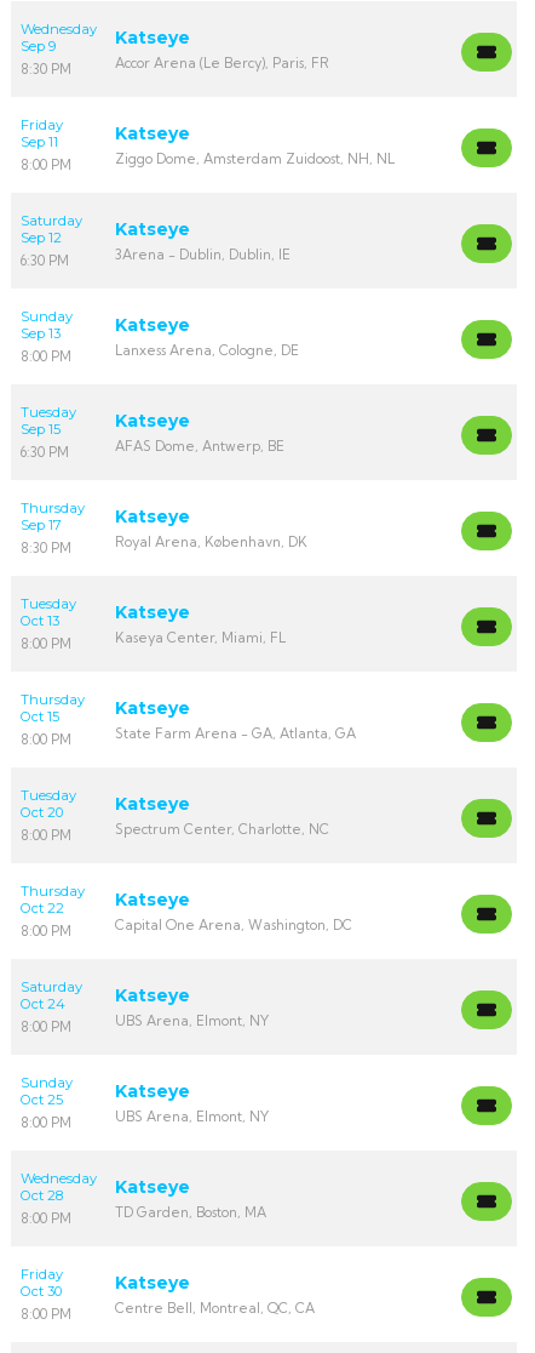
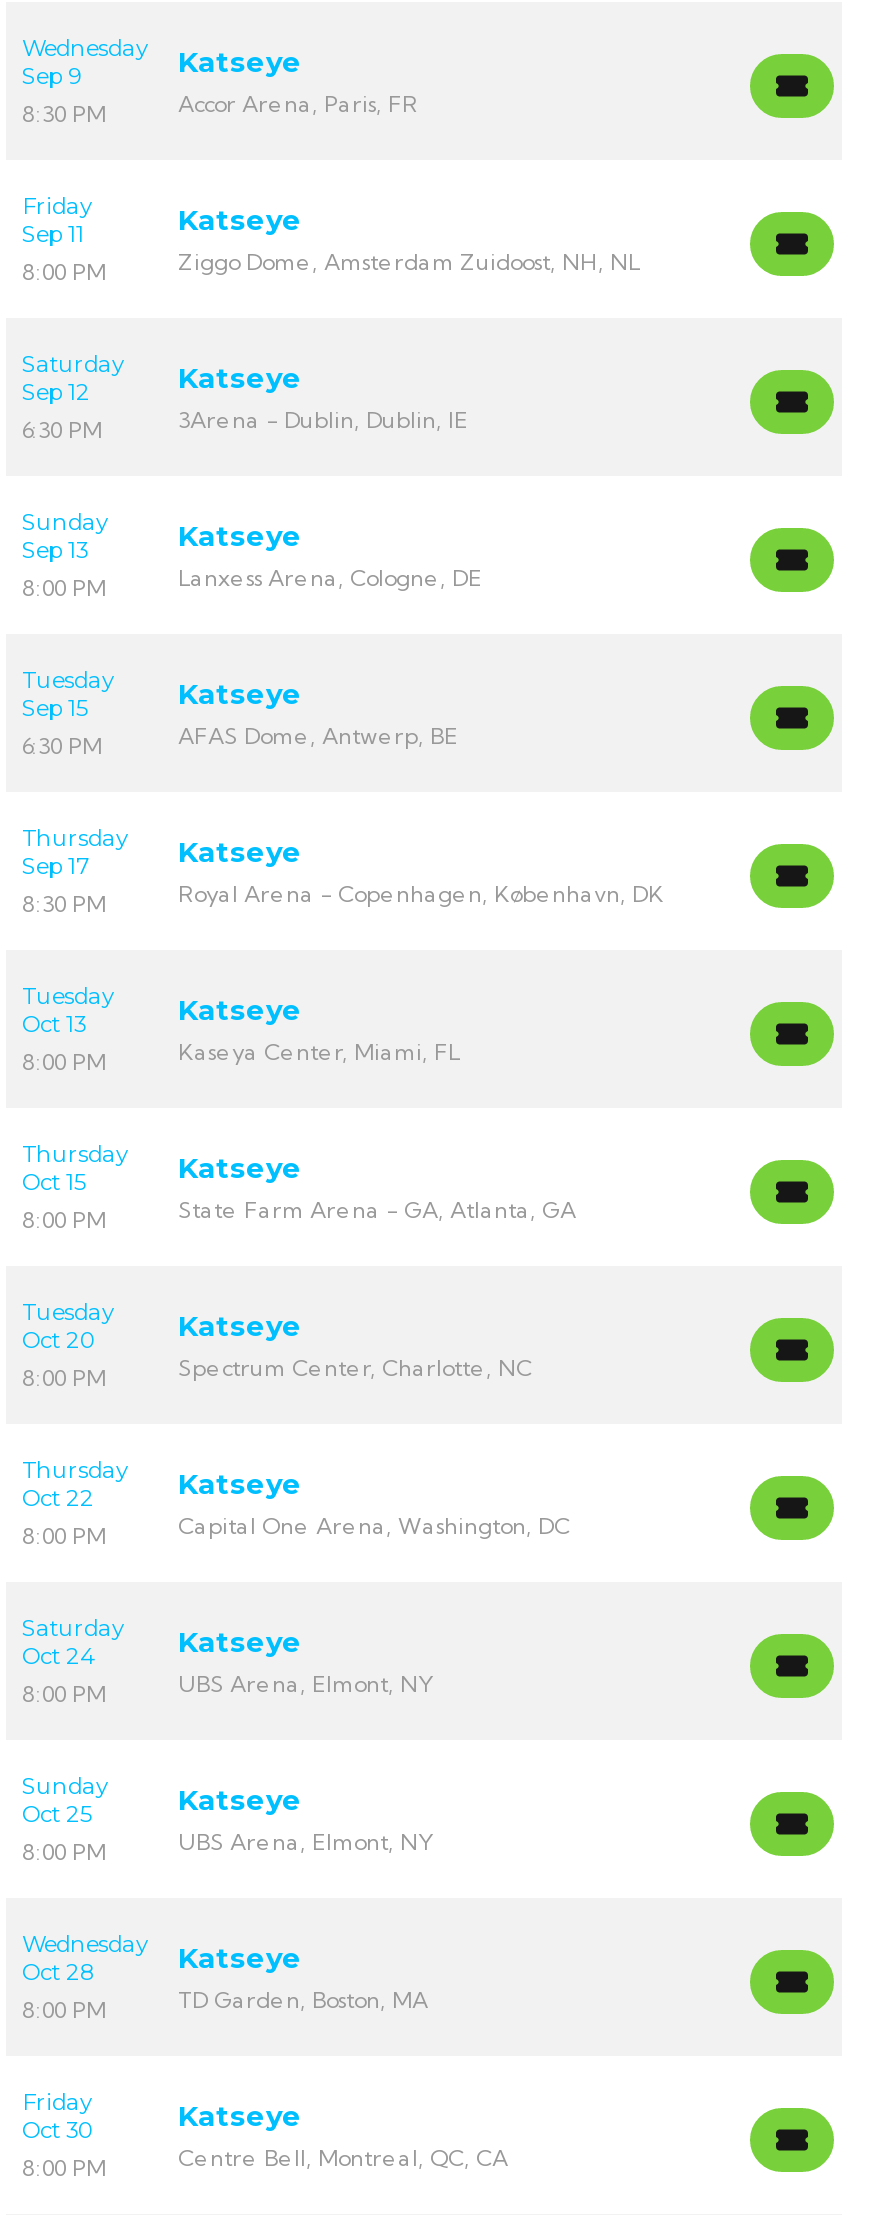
[115,55,329,72] Accor Arena (Le Bercy), Paris, FR -> [178,90,418,118] Accor Arena, Paris, FR
[115,533,307,550] Royal Arena, København, DK -> [178,880,664,908] Royal Arena - Copenhagen, København, DK

